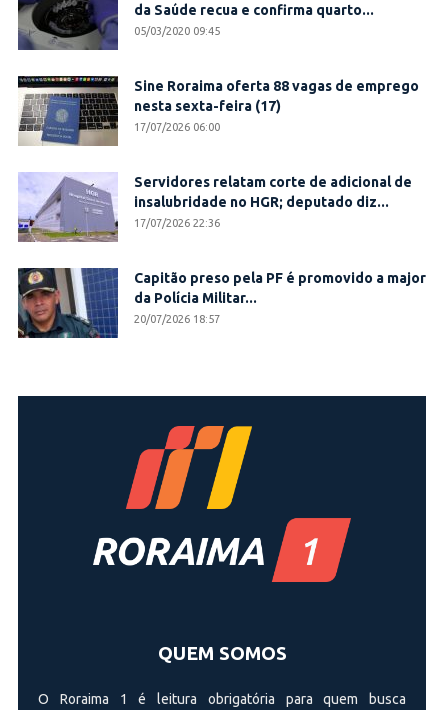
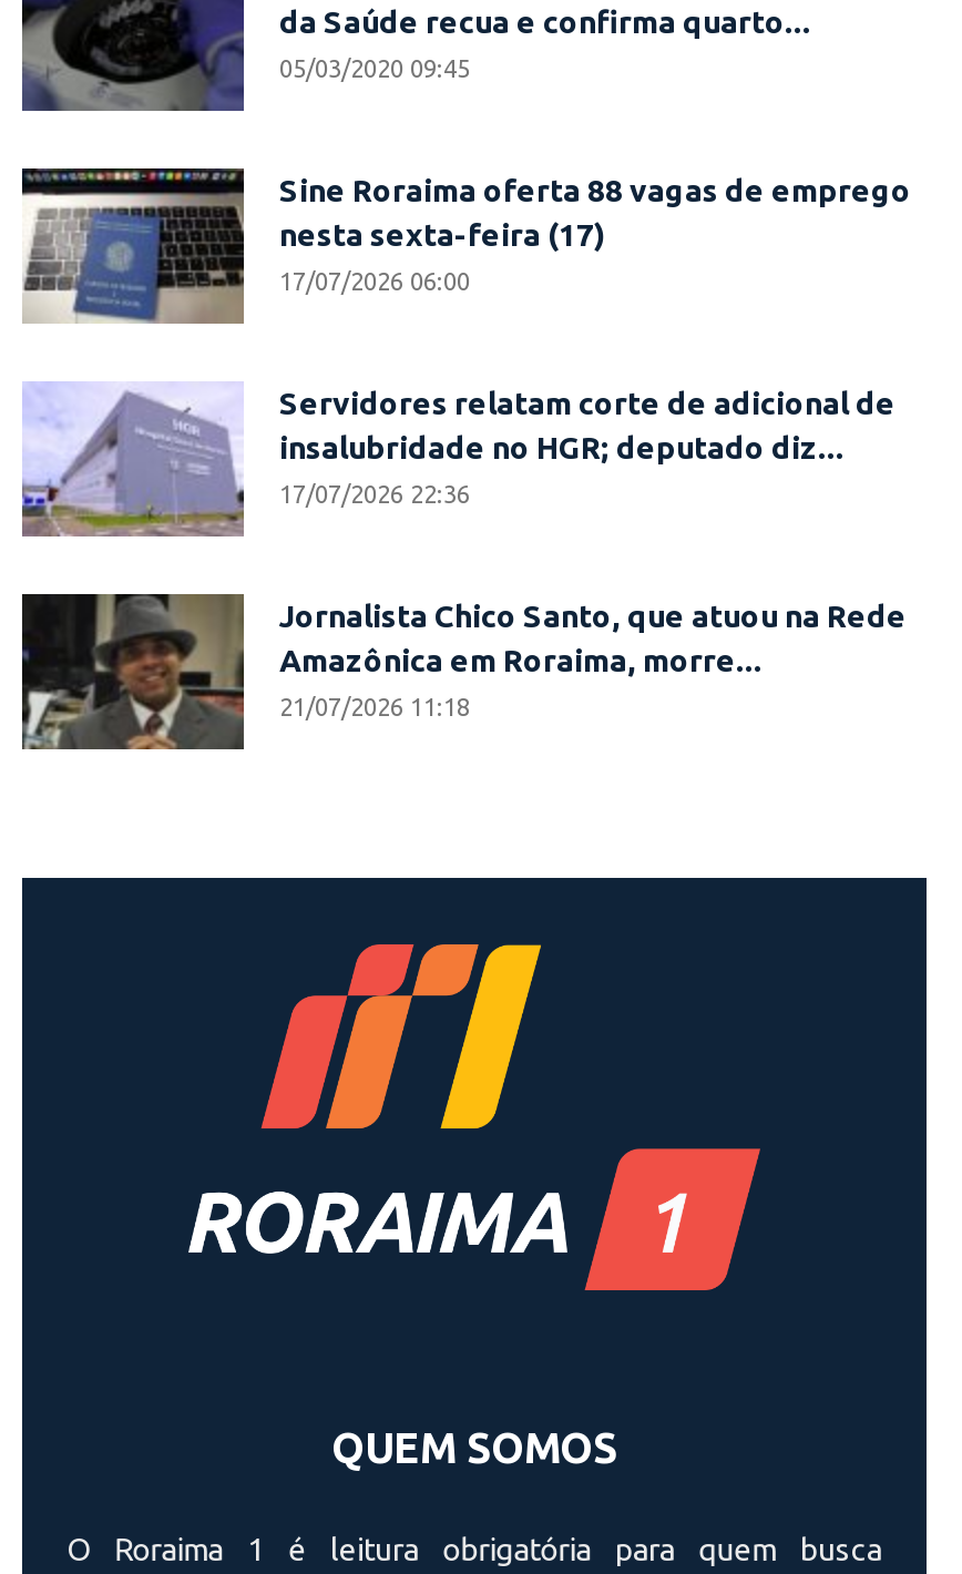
[17,267,426,339] [image] | Capitão preso pela PF é promovido a major | da Polícia Militar... | 20/07/2026 18:57 -> [20,592,907,752] [image] | Jornalista Chico Santo, que atuou na Rede | Amazônica em Roraima, morre... | 21/07/2026 11:18

